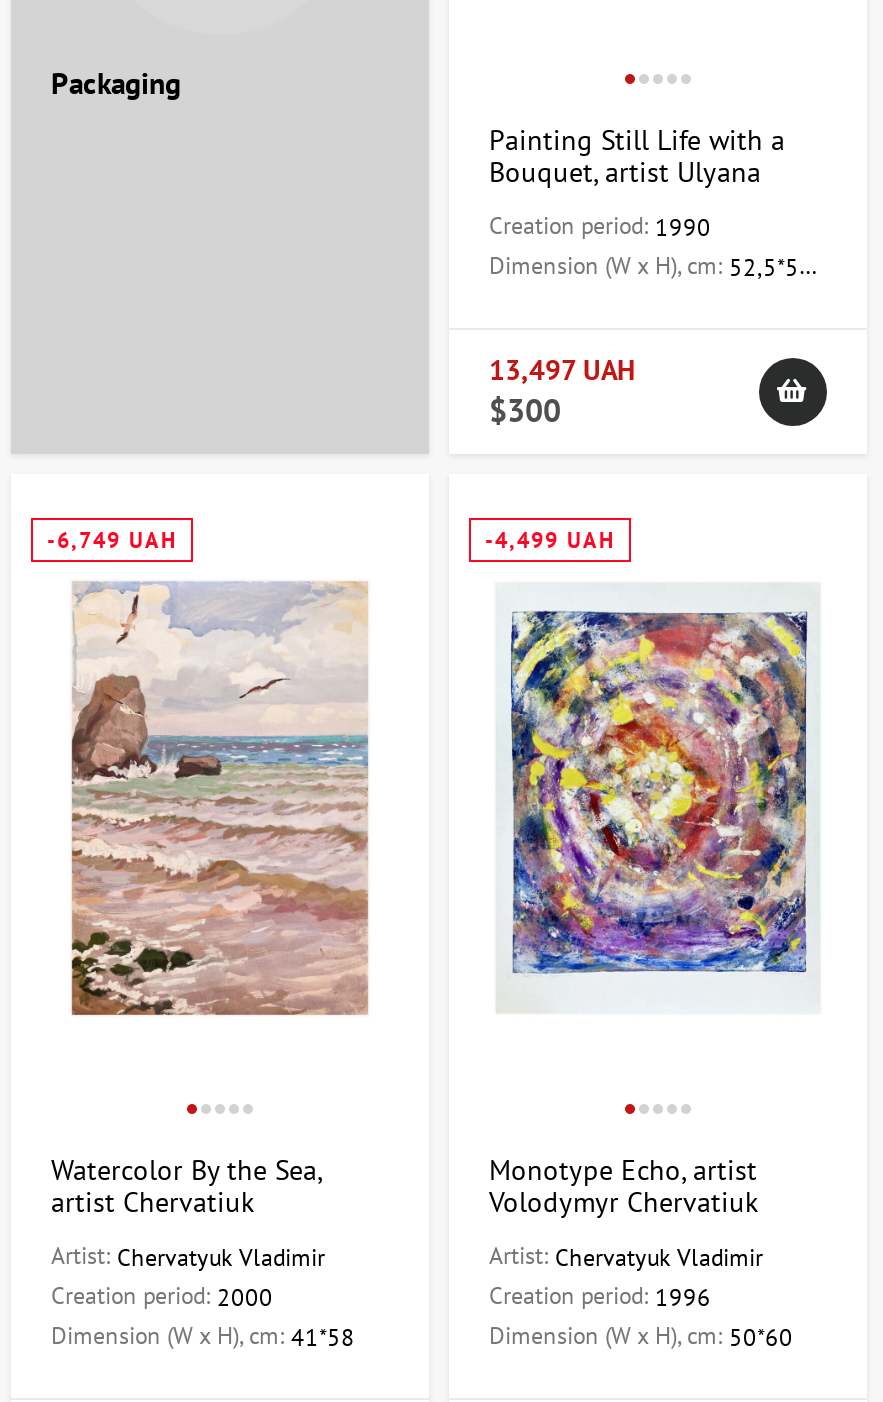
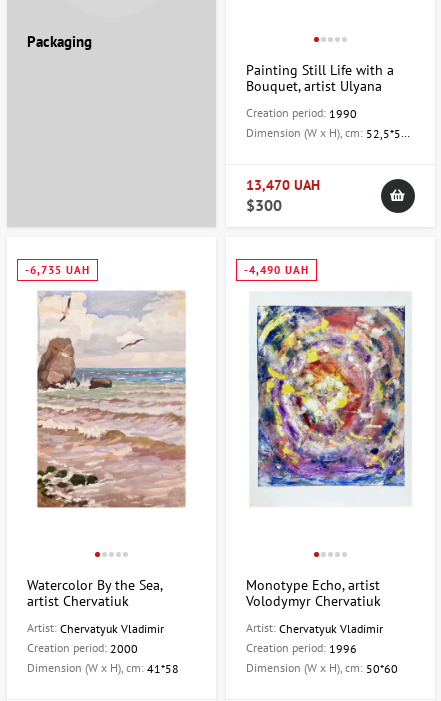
[489,352,635,388] 13,497 UAH -> [246,176,320,194] 13,470 UAH
[47,526,177,554] -6,749 UAH -> [25,263,90,277] -6,735 UAH
[485,526,615,554] -4,499 UAH -> [244,263,309,277] -4,490 UAH

